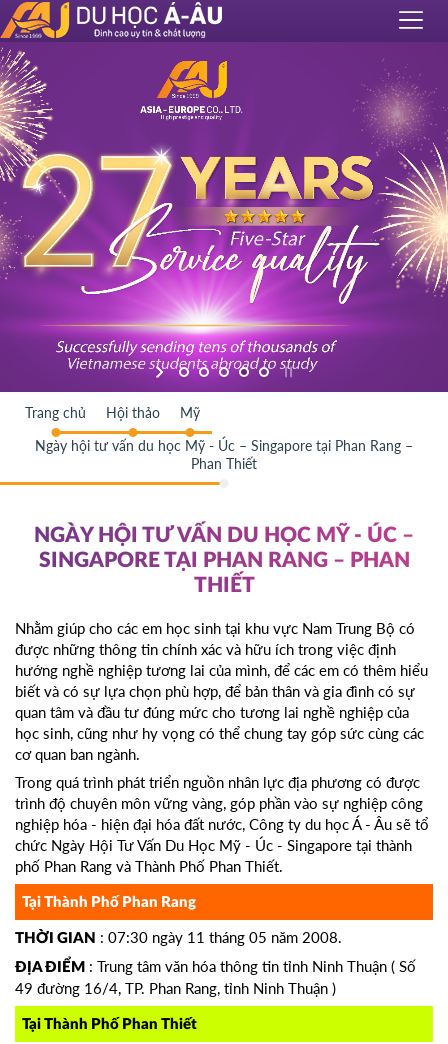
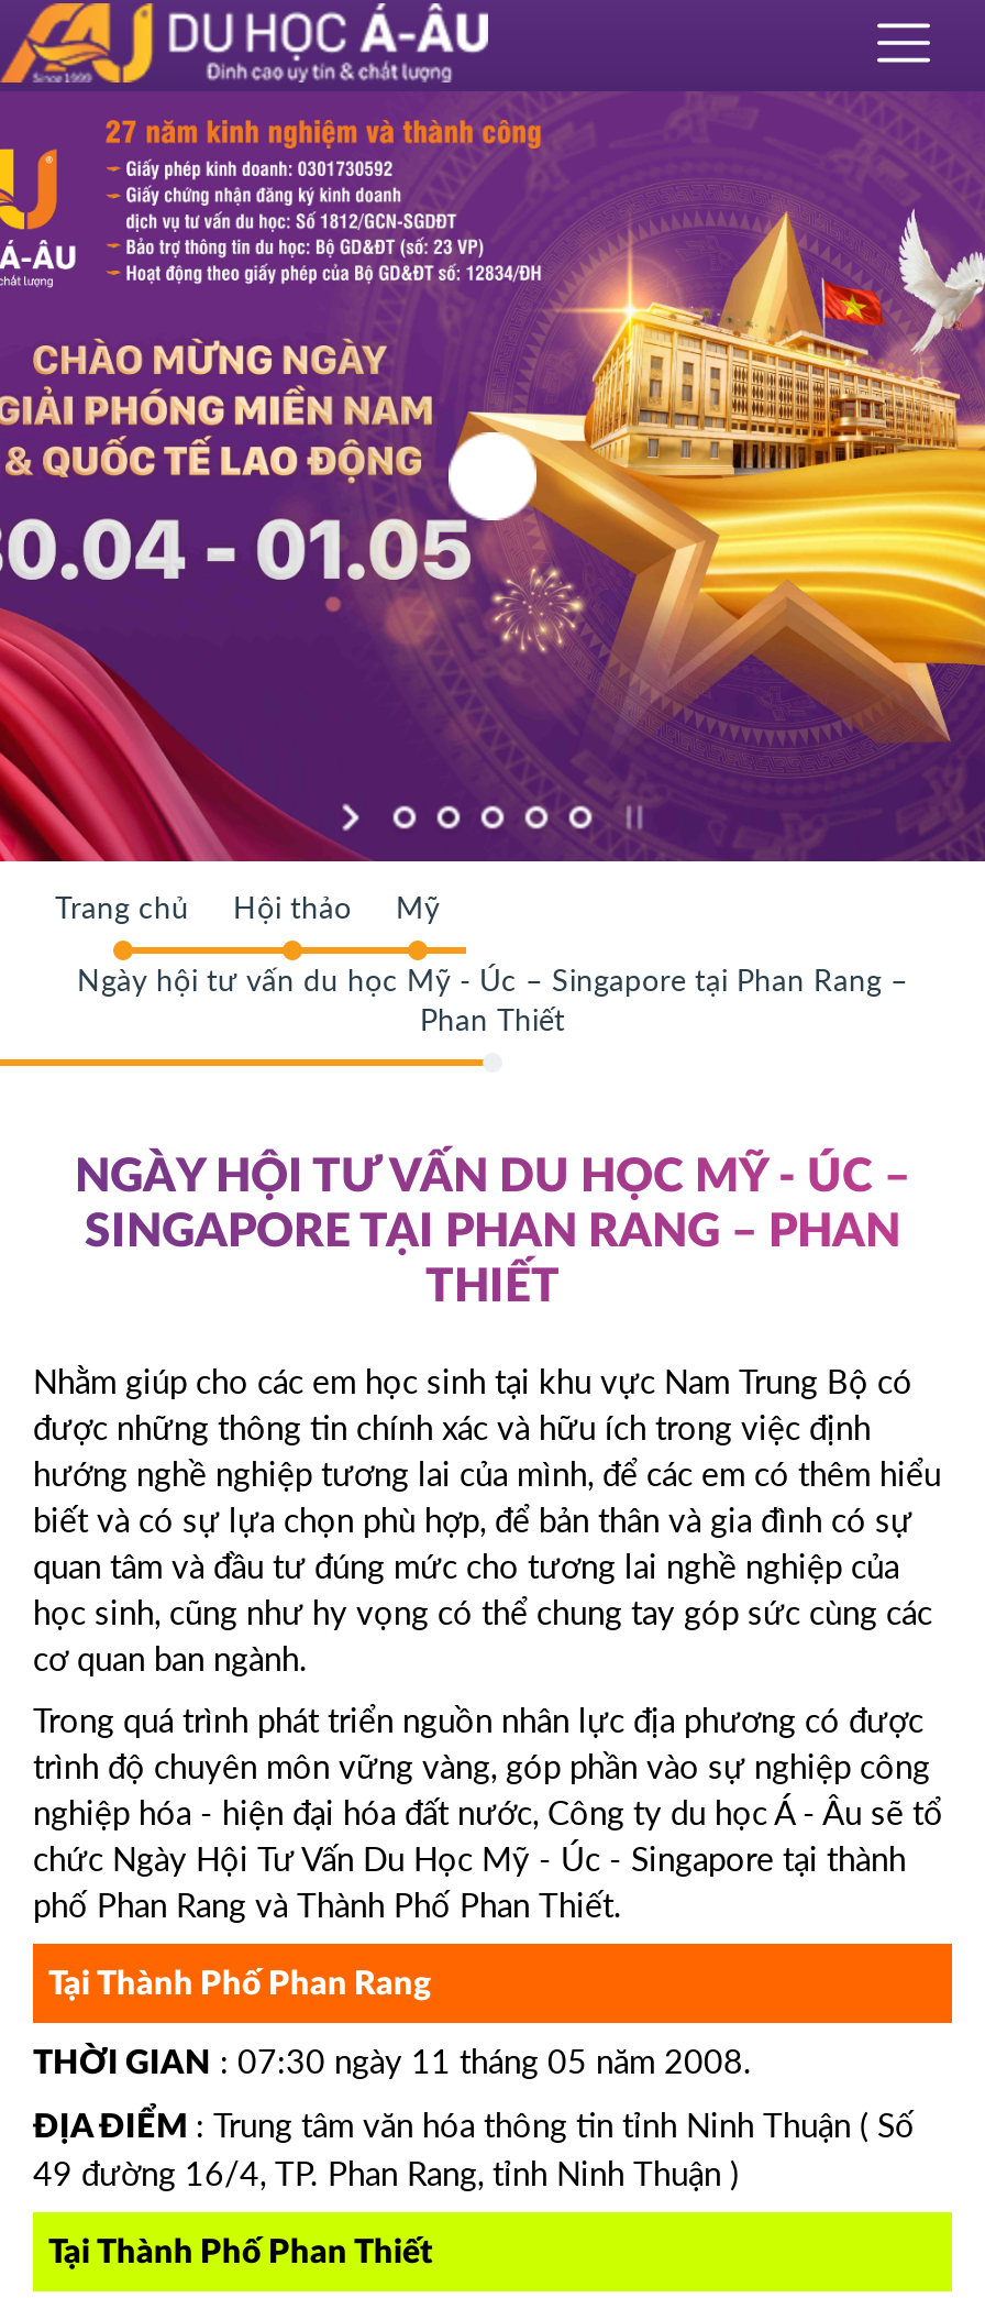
[3,48,445,393] [image] -> [7,113,978,864] [image]

